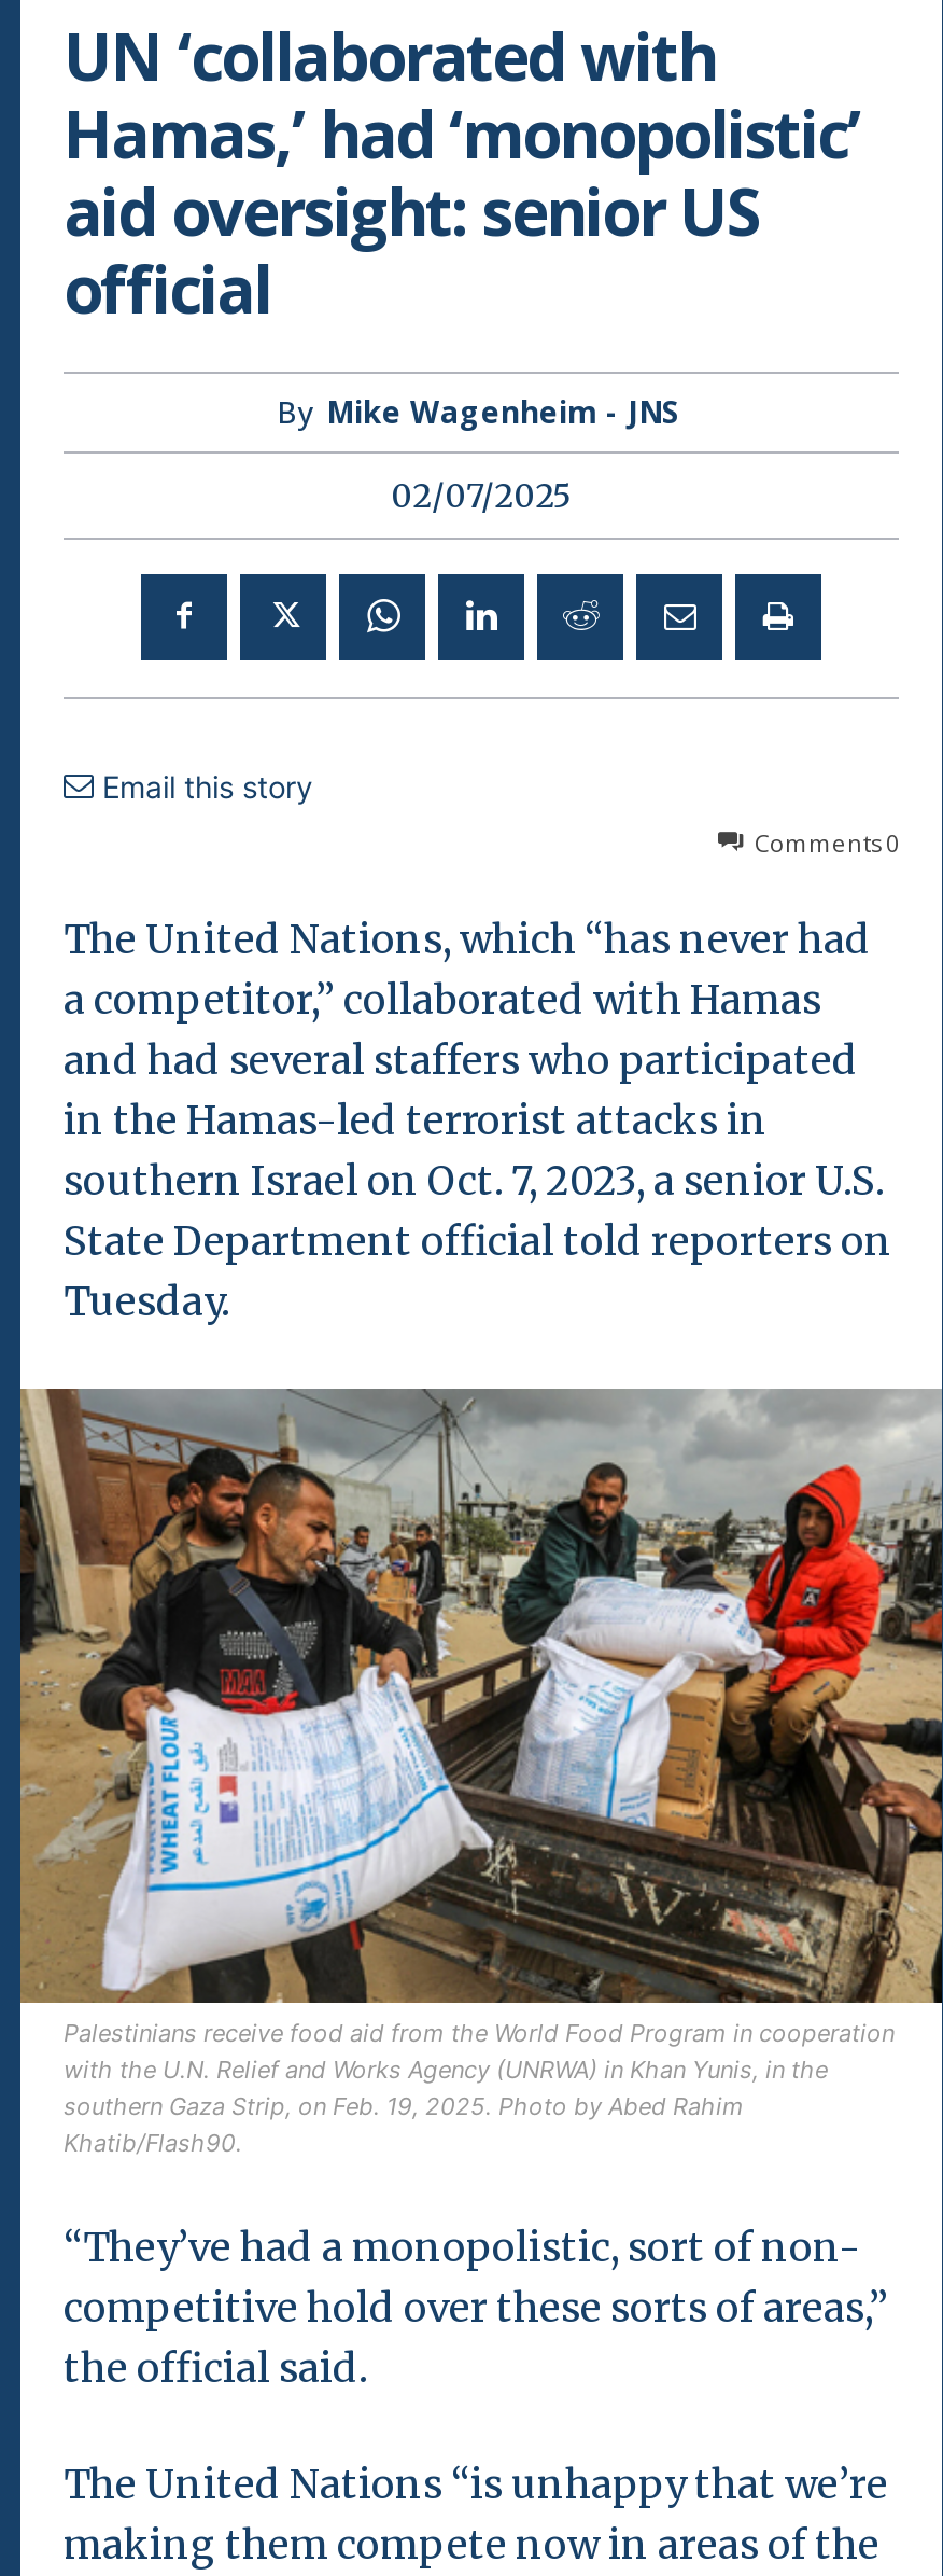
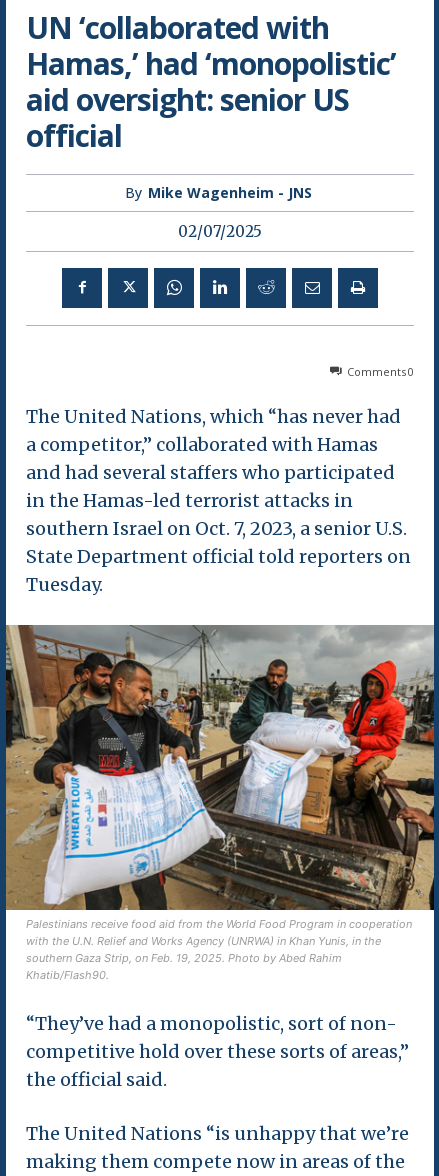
[94,767,313,804] Email this story -> none

